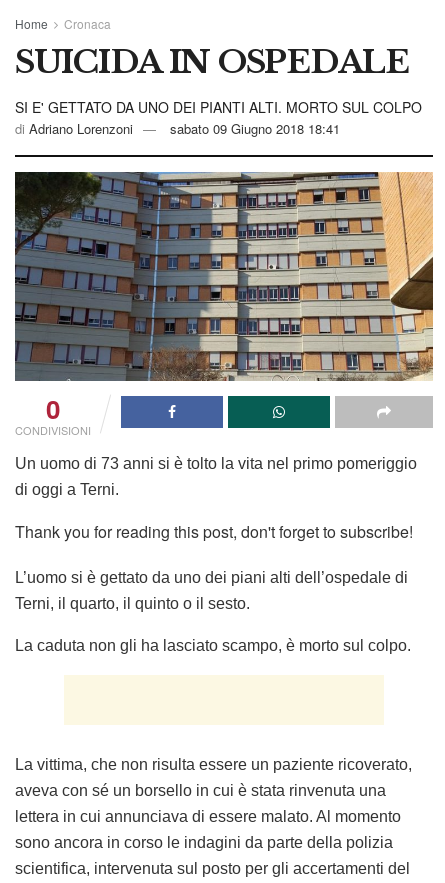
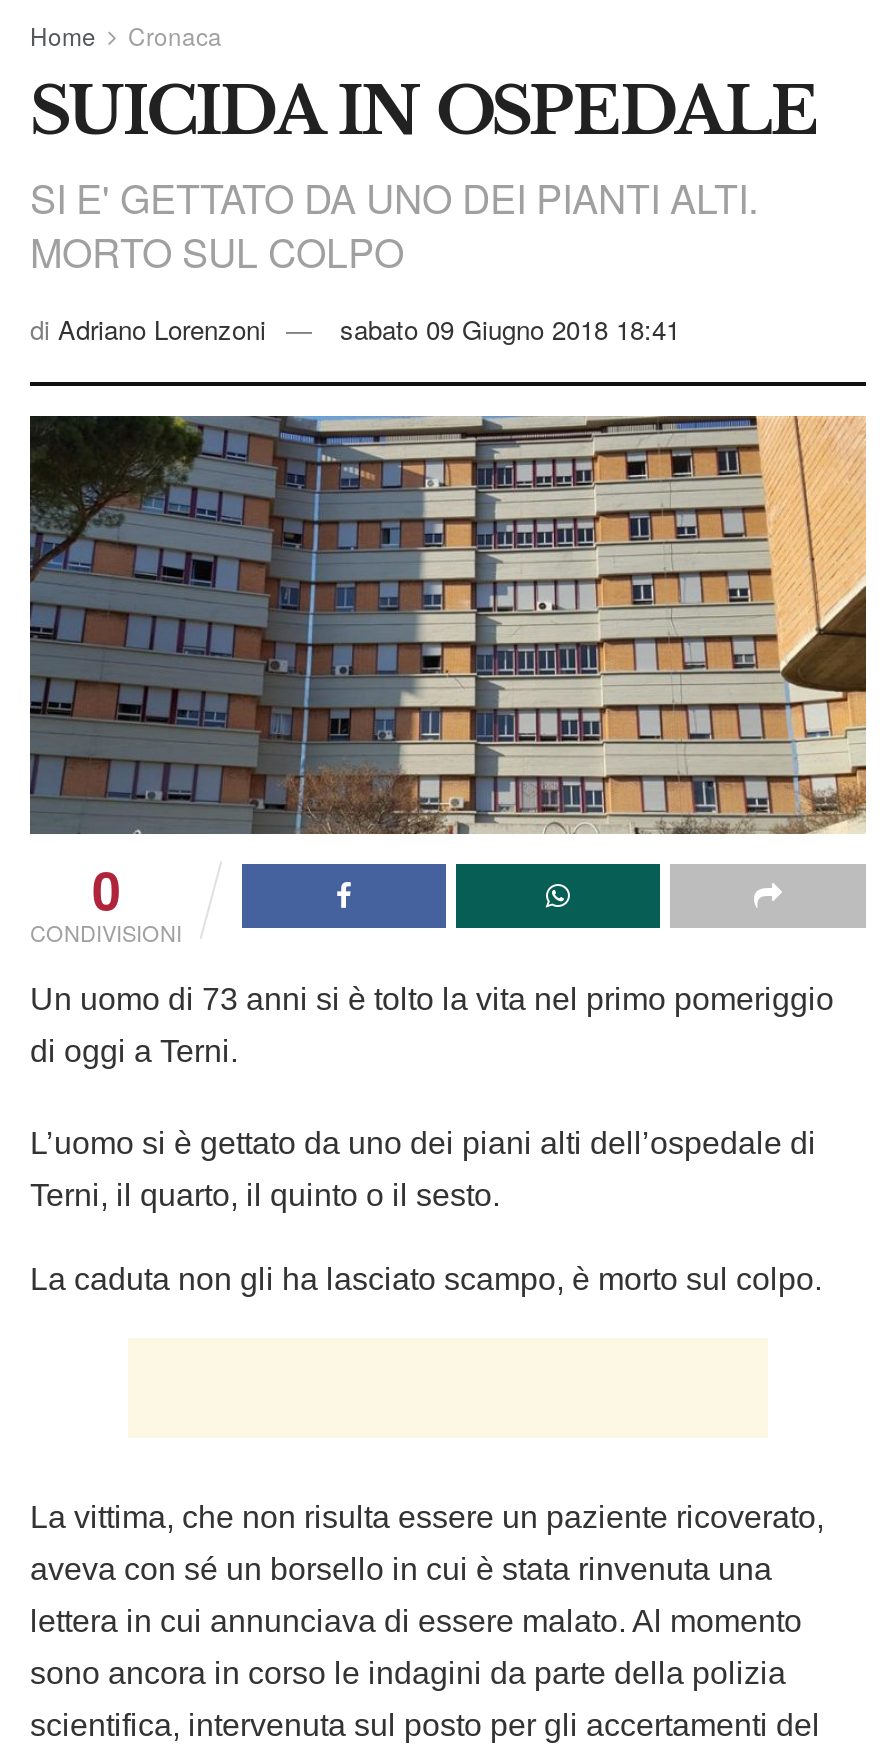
moved [13,119,435,498] -> [26,309,870,1067]: [image] | di Adriano Lorenzoni | sabato 09 Giugno 2018 18:41 | 0 | CONDIVISIONI | Un uomo di 73 anni si è tolto la vita nel primo pomeriggio | di oggi a Terni.
[15,520,413,543] Thank you for reading this post, don't forget to subscribe! -> none

